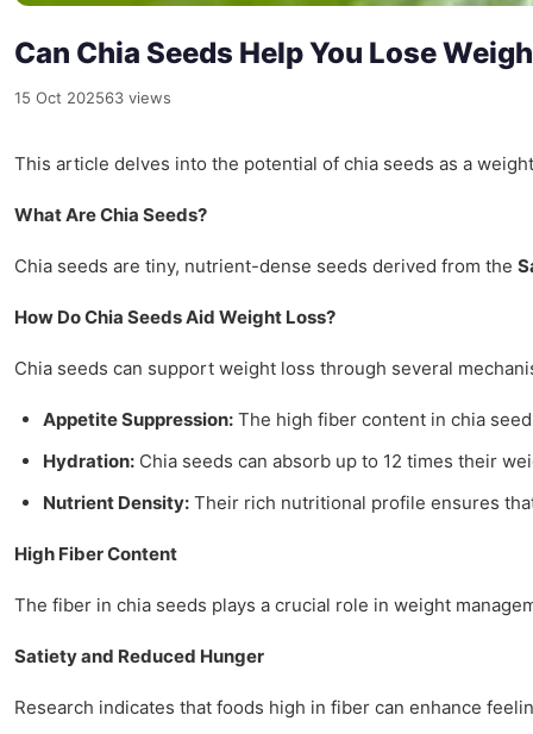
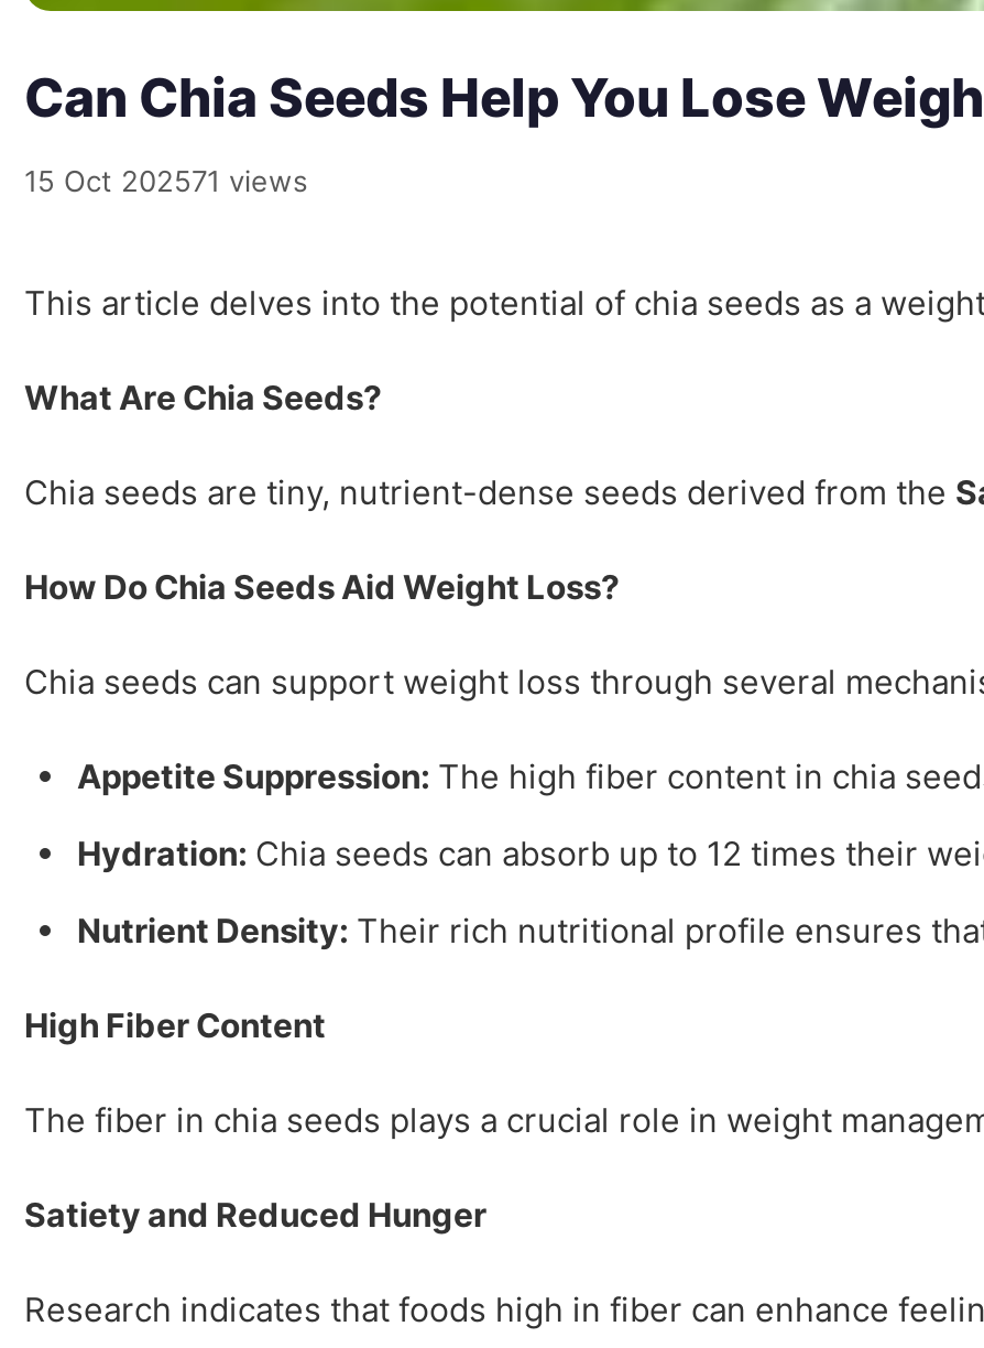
[14,88,171,107] 15 Oct 202563 views -> [24,163,308,198] 15 Oct 202571 views

